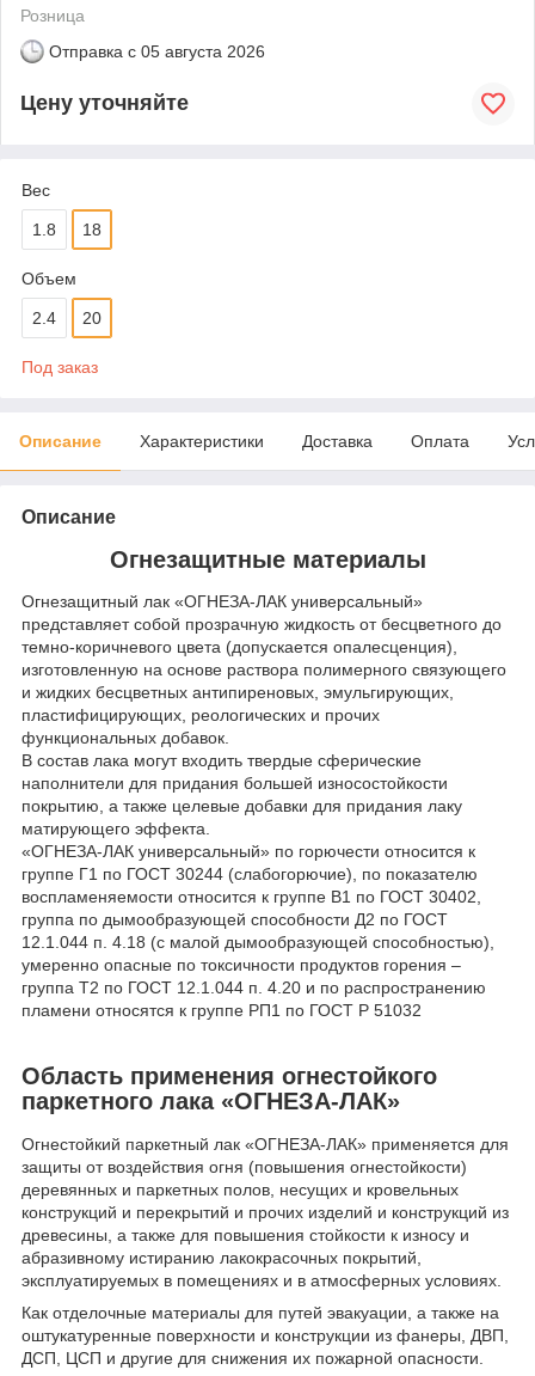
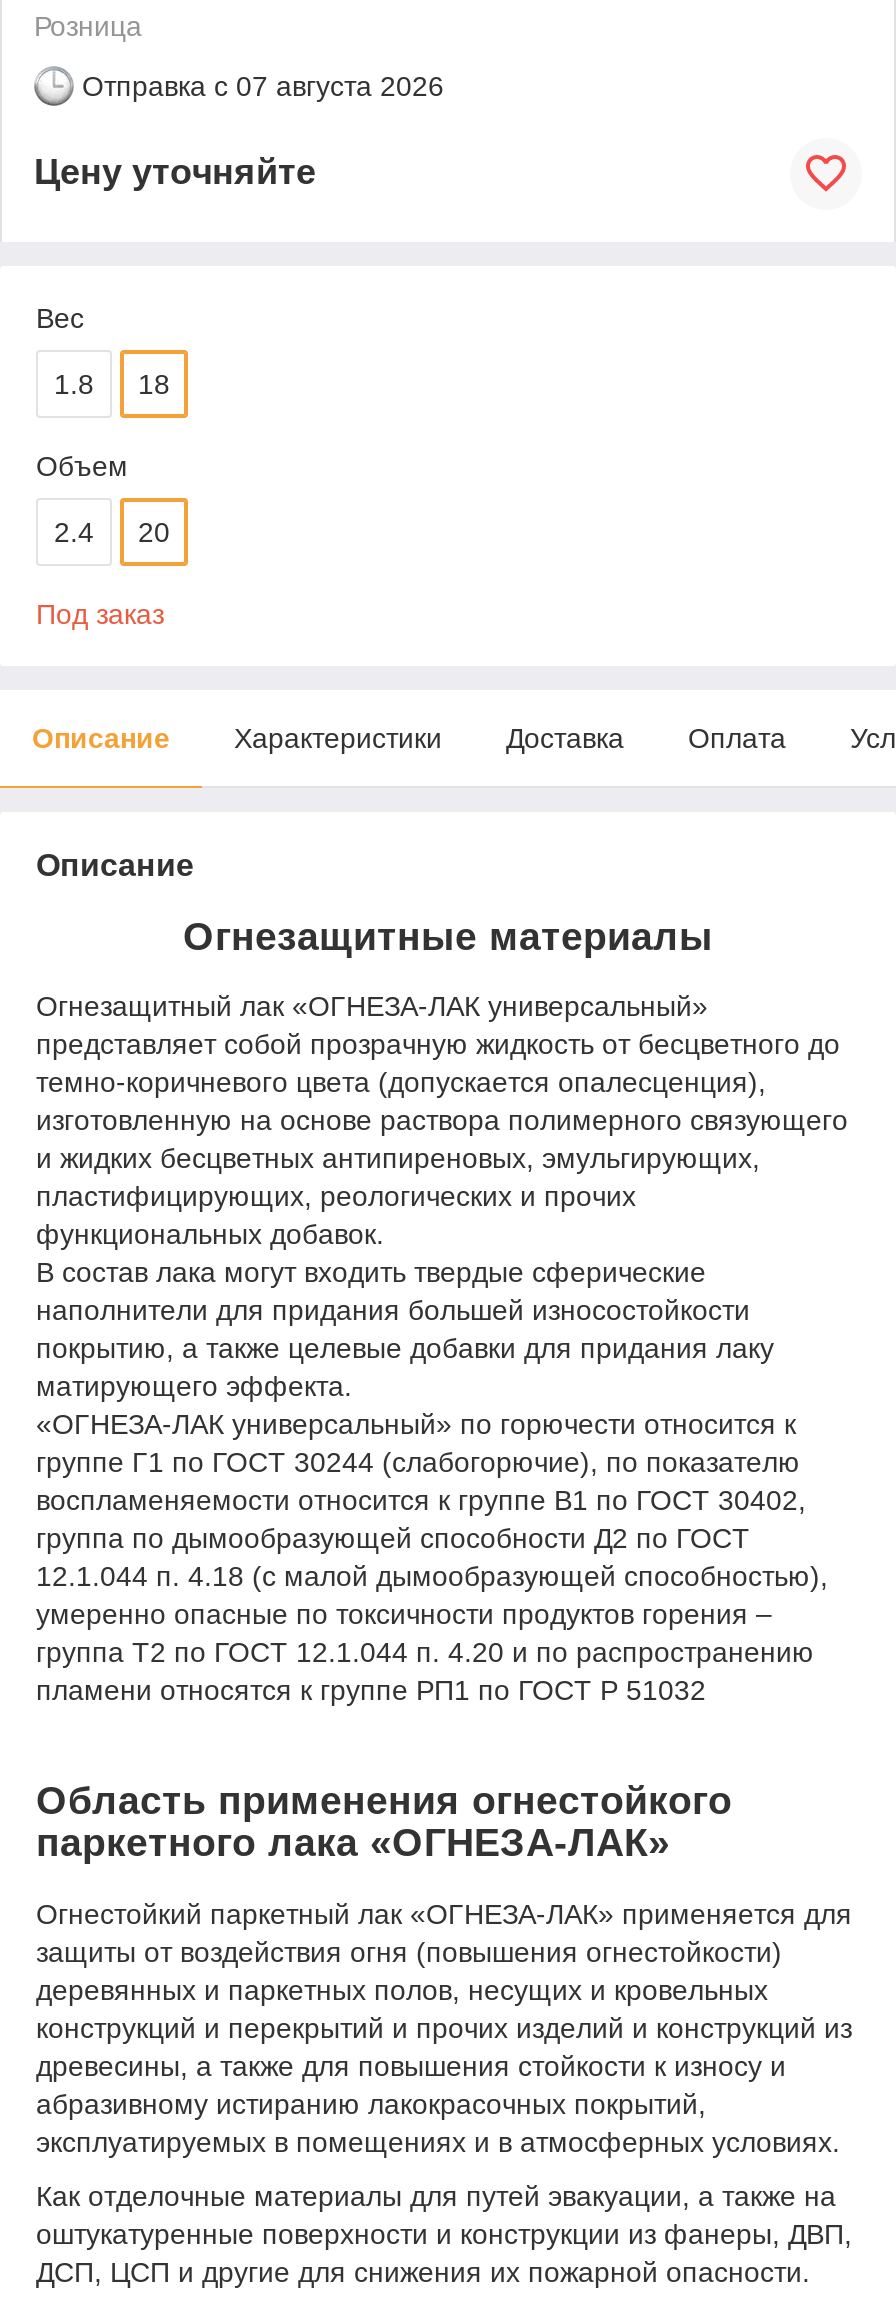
[49,42,265,61] Отправка с 05 августа 2026 -> [82,70,444,102] Отправка с 07 августа 2026

